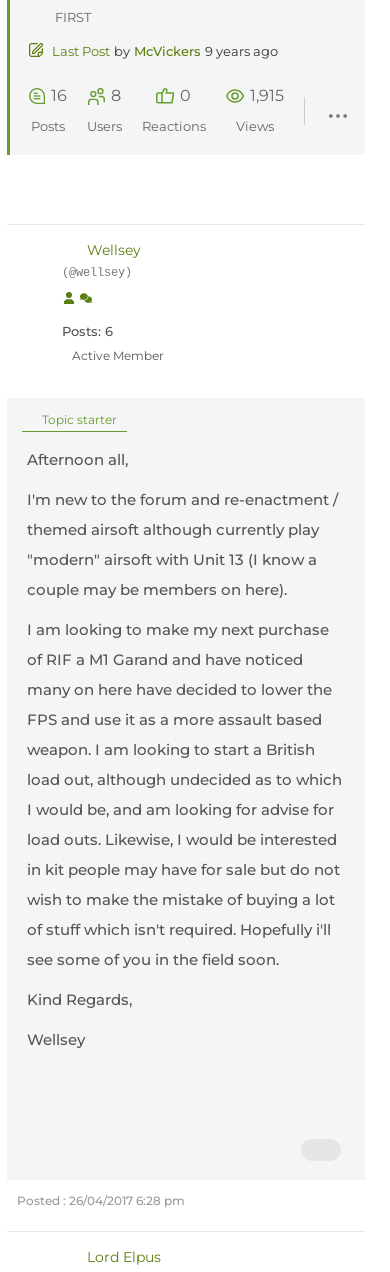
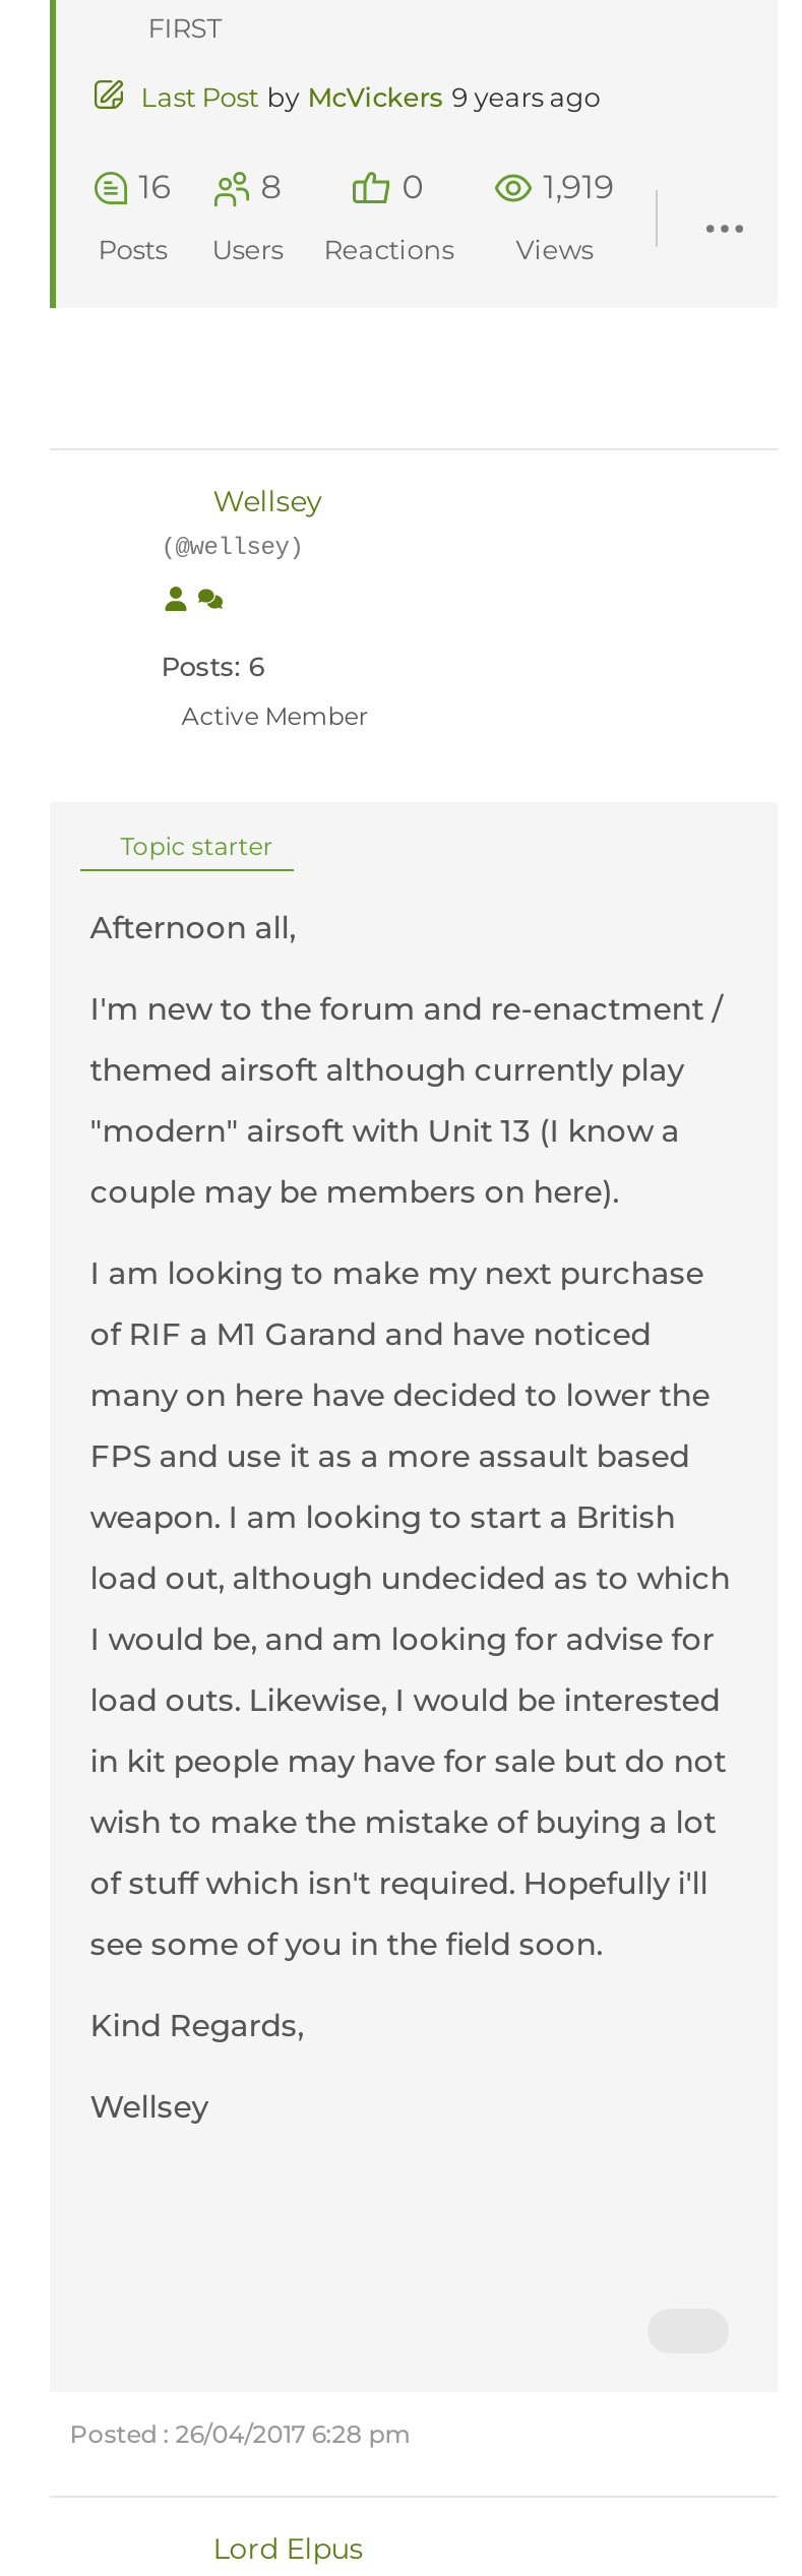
[250,86,284,105] 1,915 -> [543,168,615,206] 1,919

